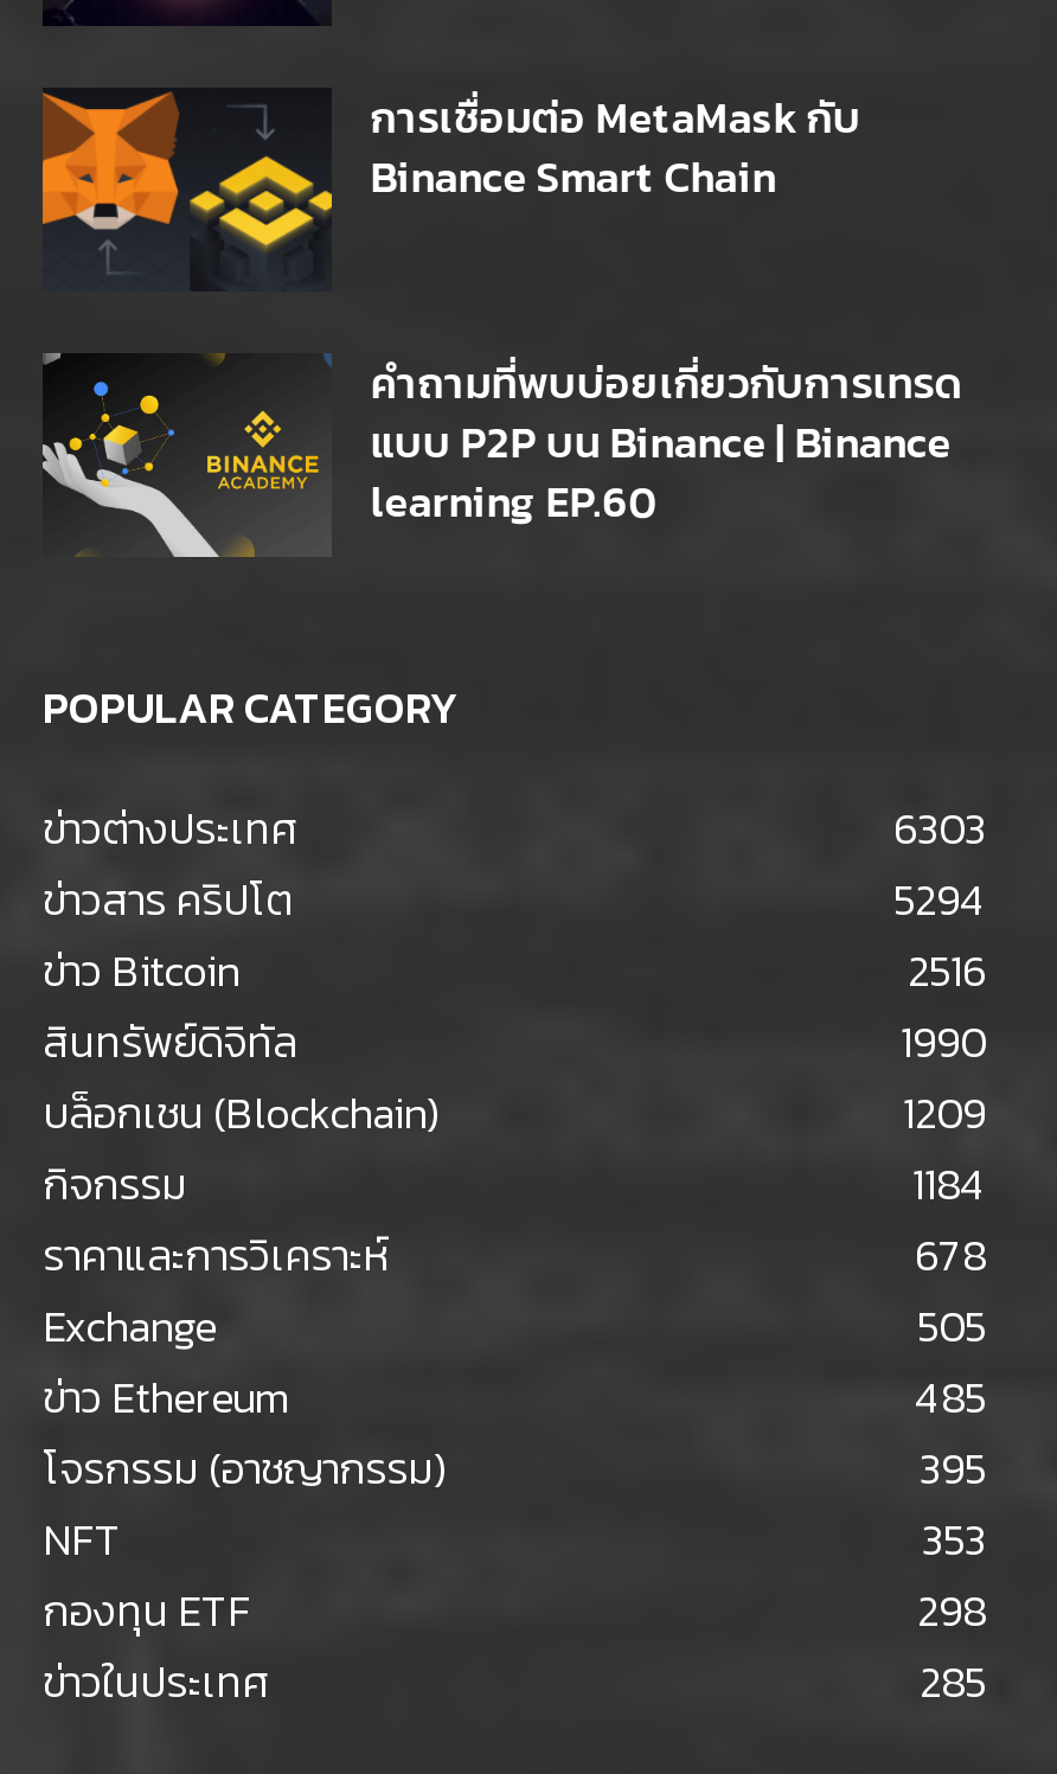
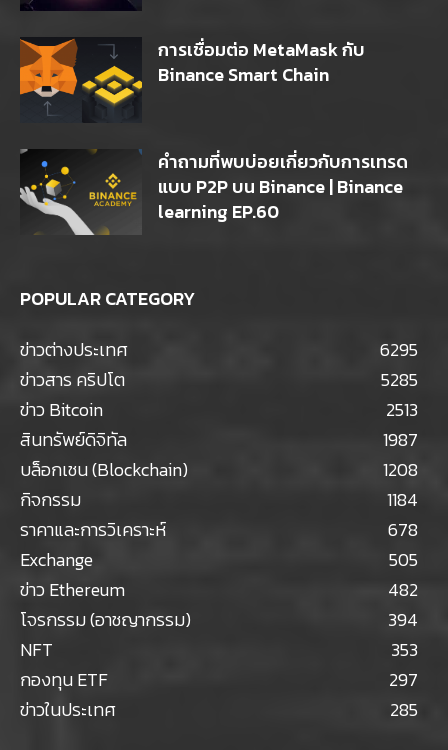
[893,796,986,860] 6303 -> [380,336,418,363] 6295
[893,867,986,931] 5294 -> [381,366,418,393] 5285
[908,938,986,1002] 2516 -> [386,396,418,423] 2513
[901,1009,986,1073] 1990 -> [383,426,418,453] 1987
[903,1080,986,1144] 1209 -> [383,456,418,483] 1208
[915,1364,986,1428] 485 -> [388,576,418,603] 482
[920,1436,986,1500] 395 -> [388,606,418,633] 394
[917,1578,986,1642] 298 -> [389,666,418,693] 297

